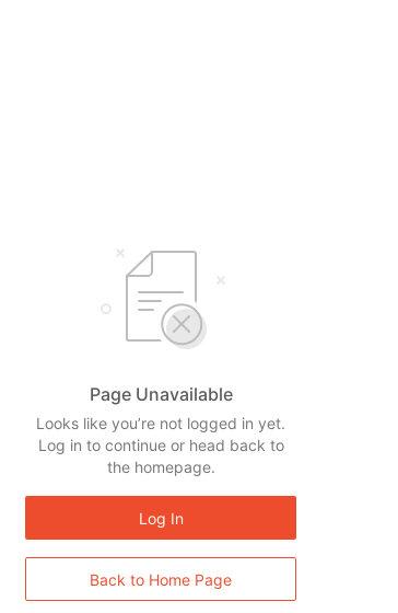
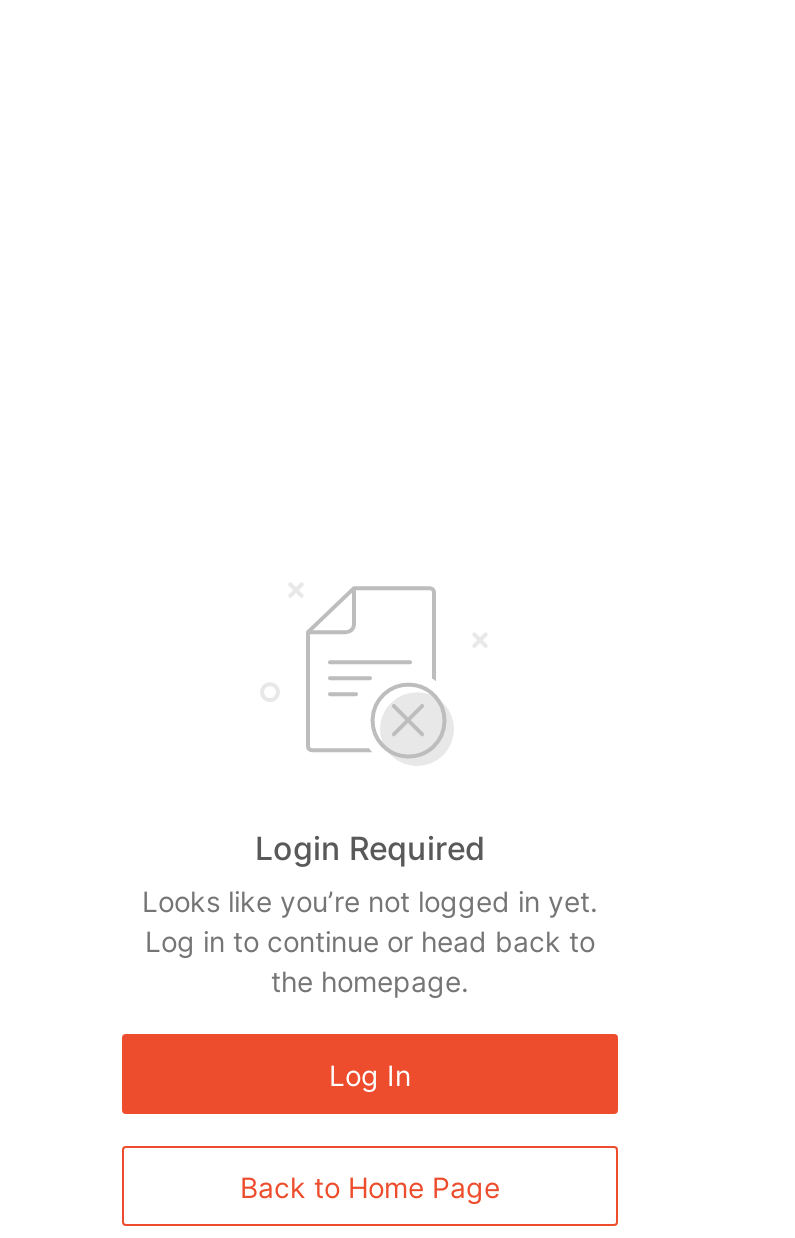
[89,383,232,405] Page Unavailable -> [255,828,485,868] Login Required

